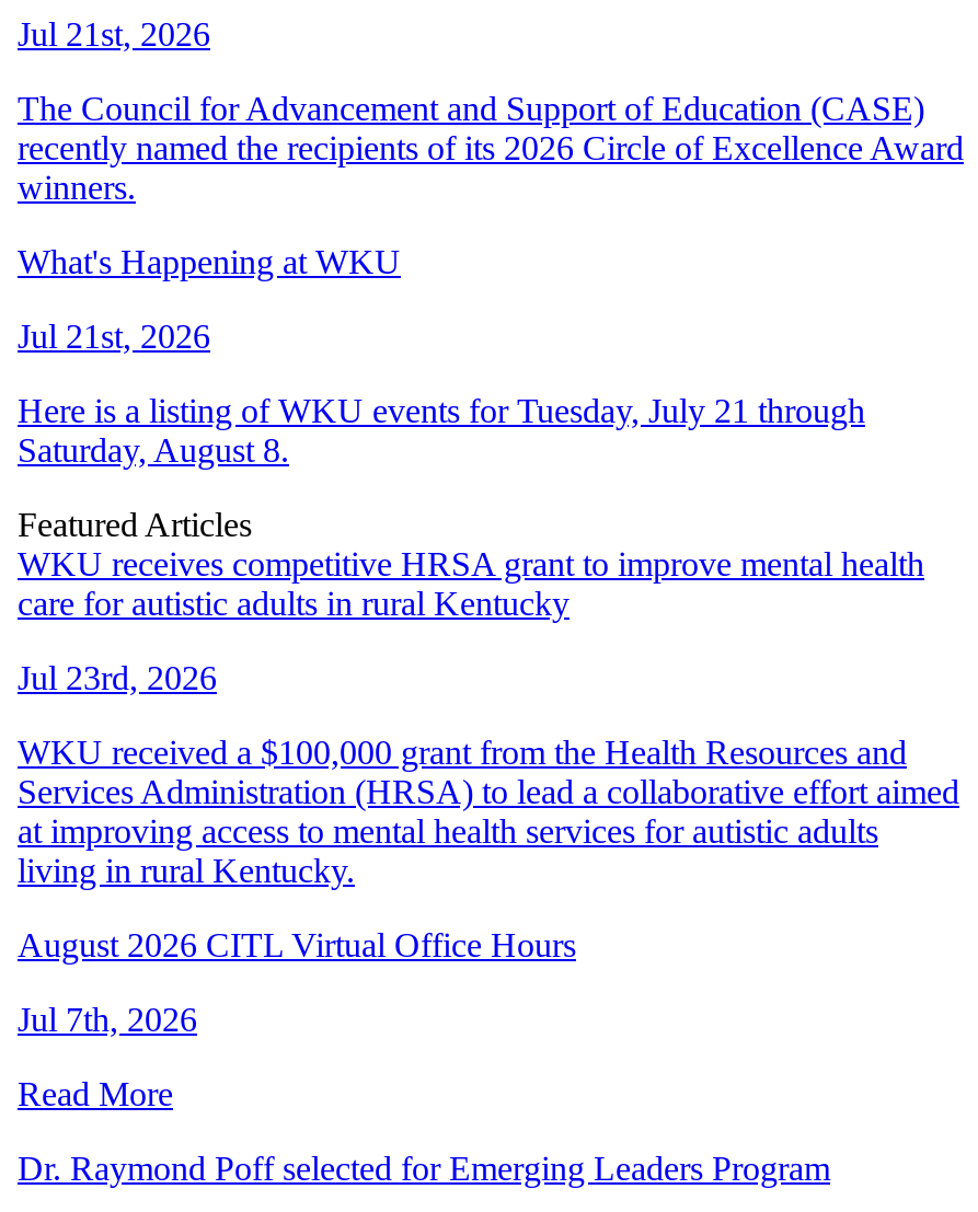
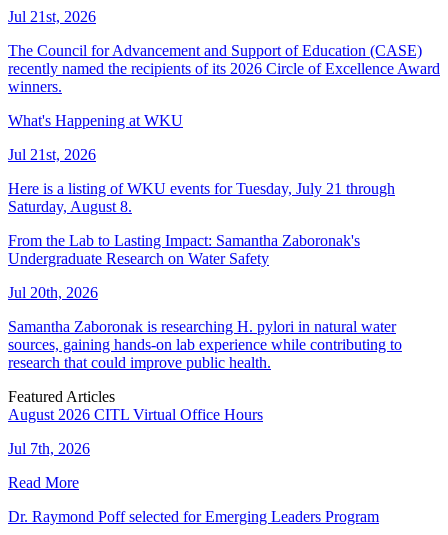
none -> [8,232,402,371] From the Lab to Lasting Impact: Samantha Zaboronak's | Undergraduate Research on Water Safety | Jul 20th, 2026 | Samantha Zaboronak is researching H. pylori in natural water | sources, gaining hands-on lab experience while contributing to | research that could improve public health.
moved [18,506,252,543] -> [8,388,115,405]: Featured Articles
[18,546,959,889] WKU receives competitive HRSA grant to improve mental health | care for autistic adults in rural Kentucky | Jul 23rd, 2026 | WKU received a $100,000 grant from the Health Resources and | Services Administration (HRSA) to lead a collaborative effort aimed | at improving access to mental health services for autistic adults | living in rural Kentucky. -> none

